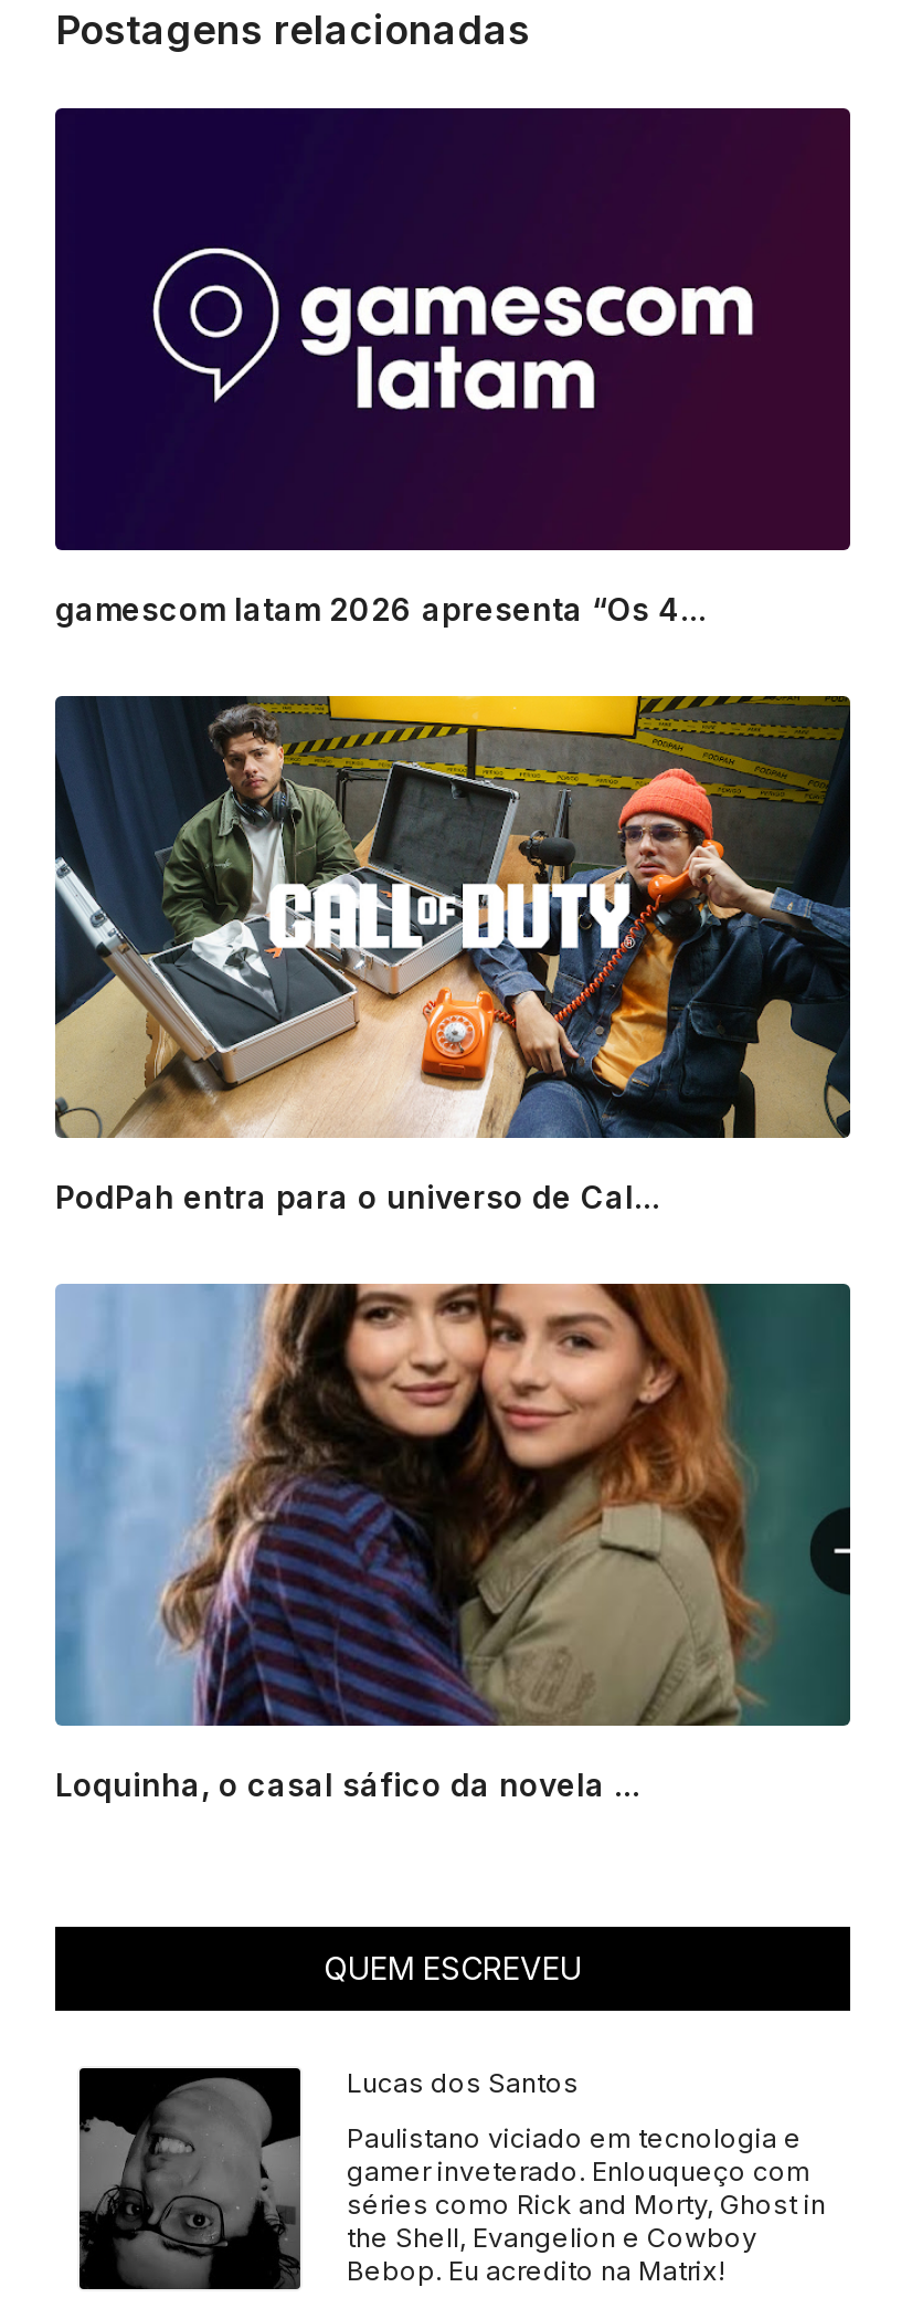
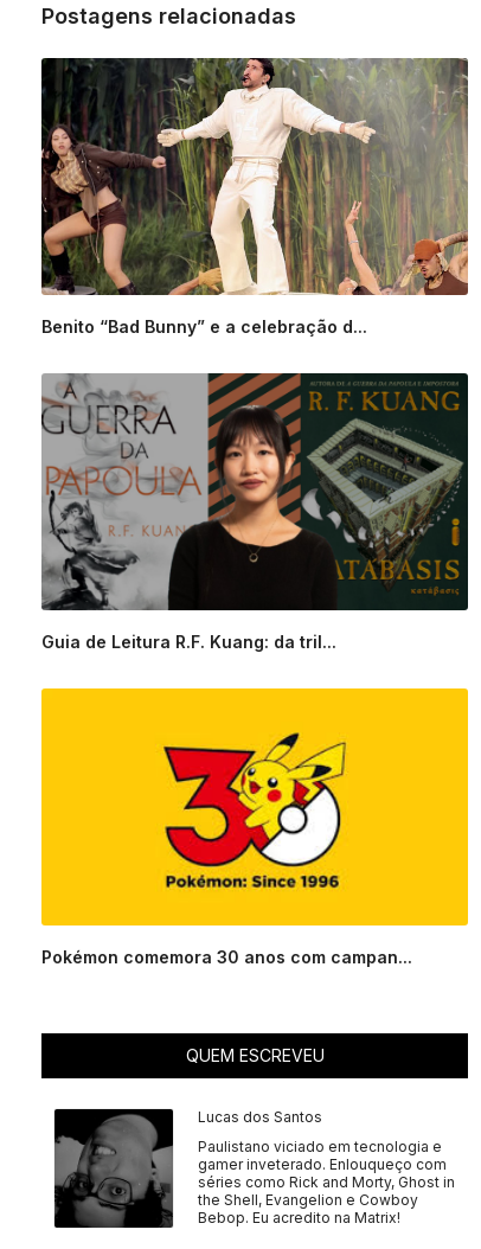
[53,106,852,626] [image] | gamescom latam 2026 apresenta “Os 4... -> [40,57,469,336] [image] | Benito “Bad Bunny” e a celebração d...
[55,694,852,1214] [image] | PodPah entra para o universo de Cal... -> [41,372,468,651] [image] | Guia de Leitura R.F. Kuang: da tril...
[53,1282,852,1802] [image] | Loquinha, o casal sáfico da novela ... -> [40,687,469,966] [image] | Pokémon comemora 30 anos com campan...

